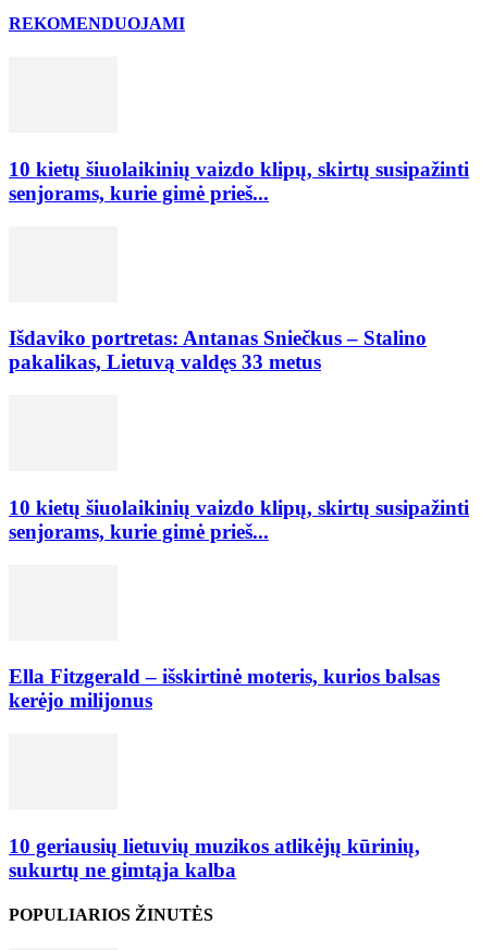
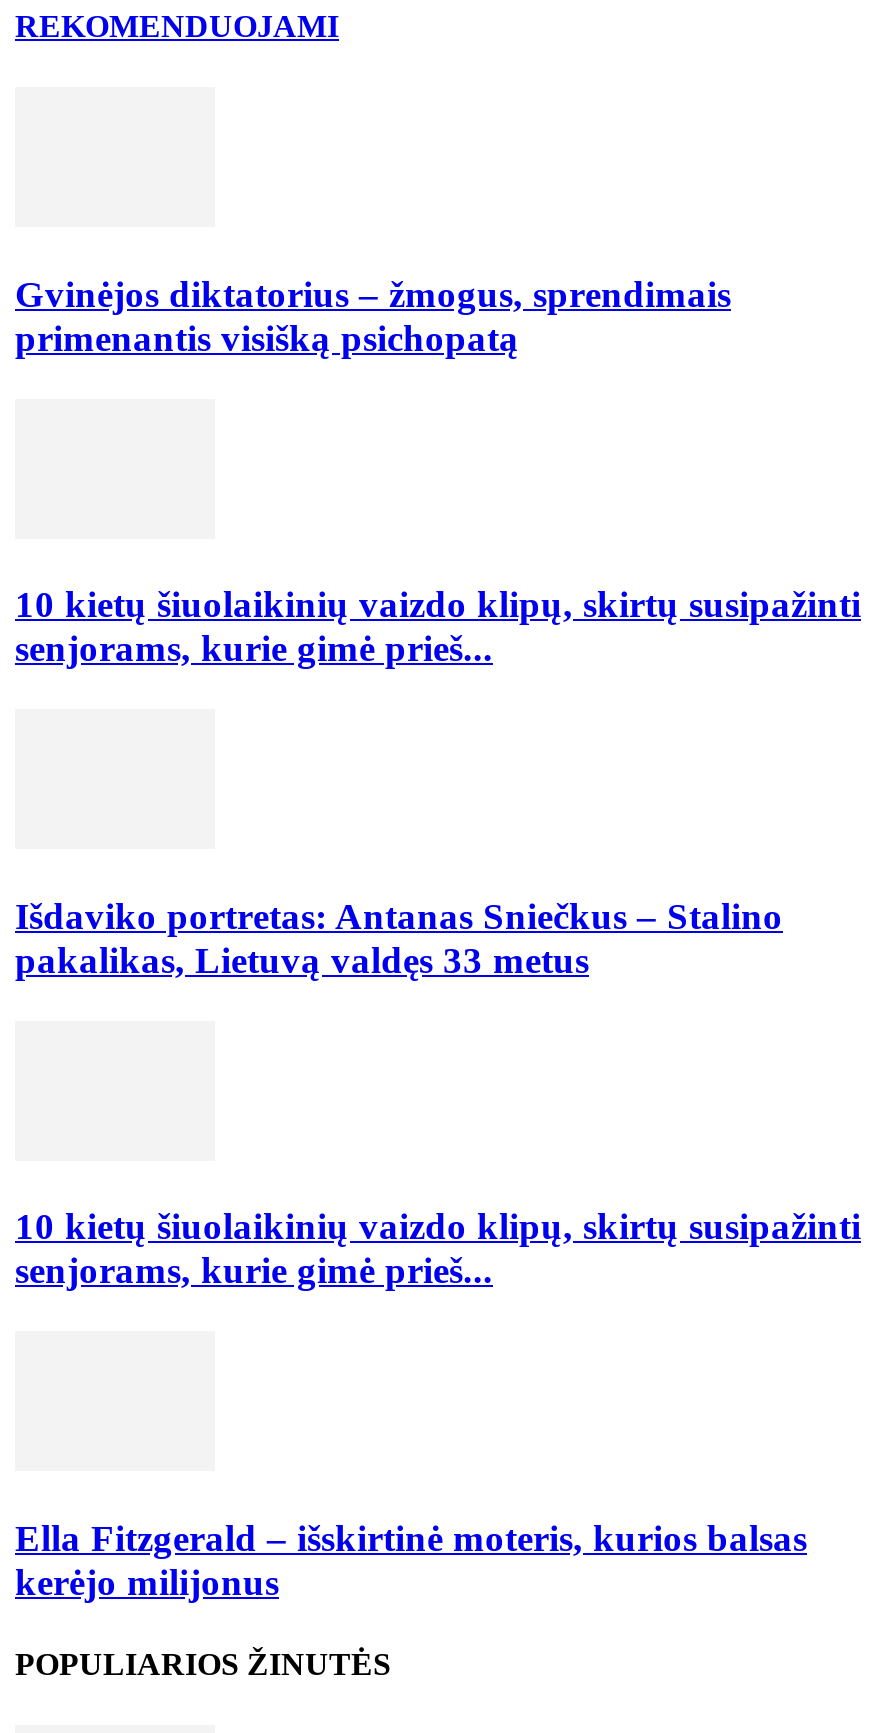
none -> [15,273,731,359] Gvinėjos diktatorius – žmogus, sprendimais | primenantis visišką psichopatą
moved [9,158,469,712] -> [15,584,861,1603]: 10 kietų šiuolaikinių vaizdo klipų, skirtų susipažinti | senjorams, kurie gimė prieš... | Išdaviko portretas: Antanas Sniečkus – Stalino | pakalikas, Lietuvą valdęs 33 metus | 10 kietų šiuolaikinių vaizdo klipų, skirtų susipažinti | senjorams, kurie gimė prieš... | Ella Fitzgerald – išskirtinė moteris, kurios balsas | kerėjo milijonus
[9,834,420,881] 10 geriausių lietuvių muzikos atlikėjų kūrinių, | sukurtų ne gimtąja kalba -> none

